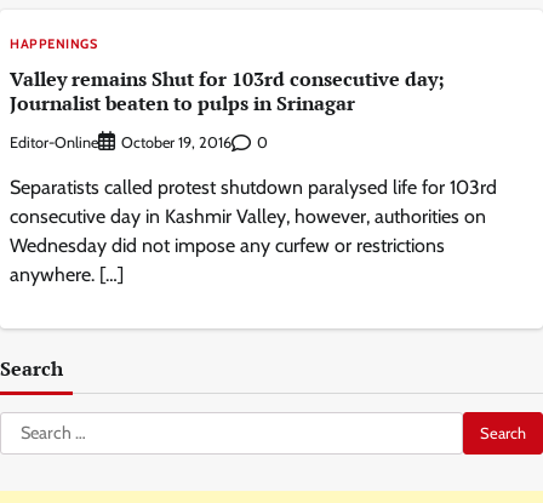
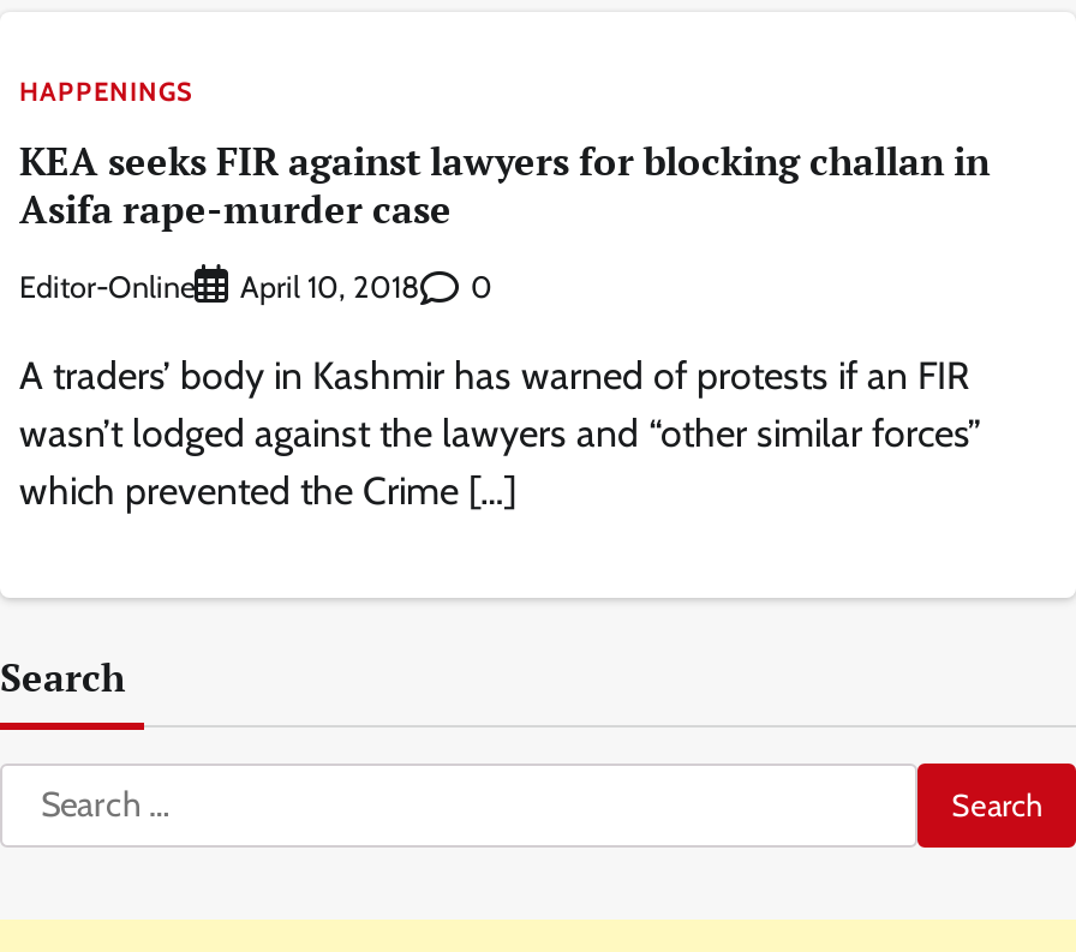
[10,65,445,116] Valley remains Shut for 103rd consecutive day; | Journalist beaten to pulps in Srinagar -> [19,134,990,235] KEA seeks FIR against lawyers for blocking challan in | Asifa rape-murder case
[121,133,232,152] October 19, 2016 -> [240,269,420,305] April 10, 2018
[10,176,497,286] Separatists called protest shutdown paralysed life for 103rd | consecutive day in Kashmir Valley, however, authorities on | Wednesday did not impose any curfew or restrictions | anywhere. […] -> [19,353,982,514] A traders’ body in Kashmir has warned of protests if an FIR | wasn’t lodged against the lawyers and “other similar forces” | which prevented the Crime […]

